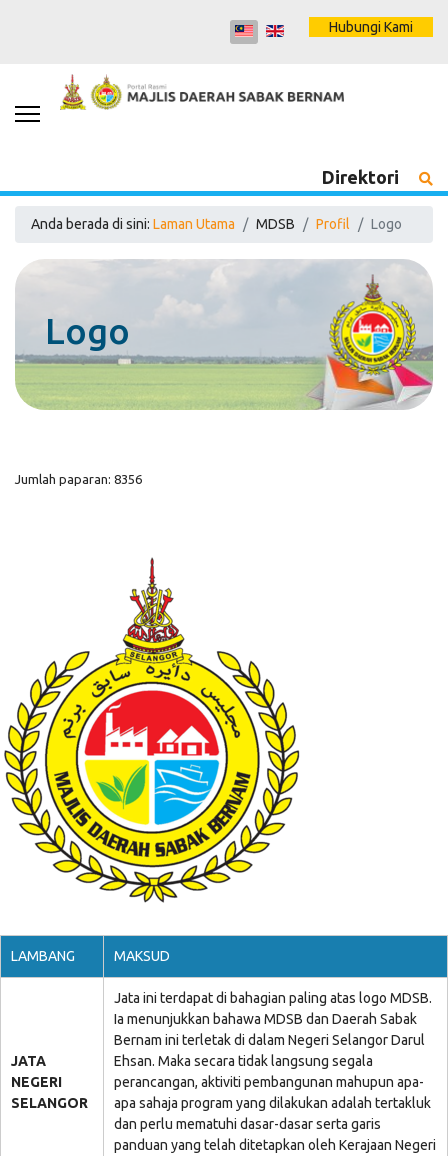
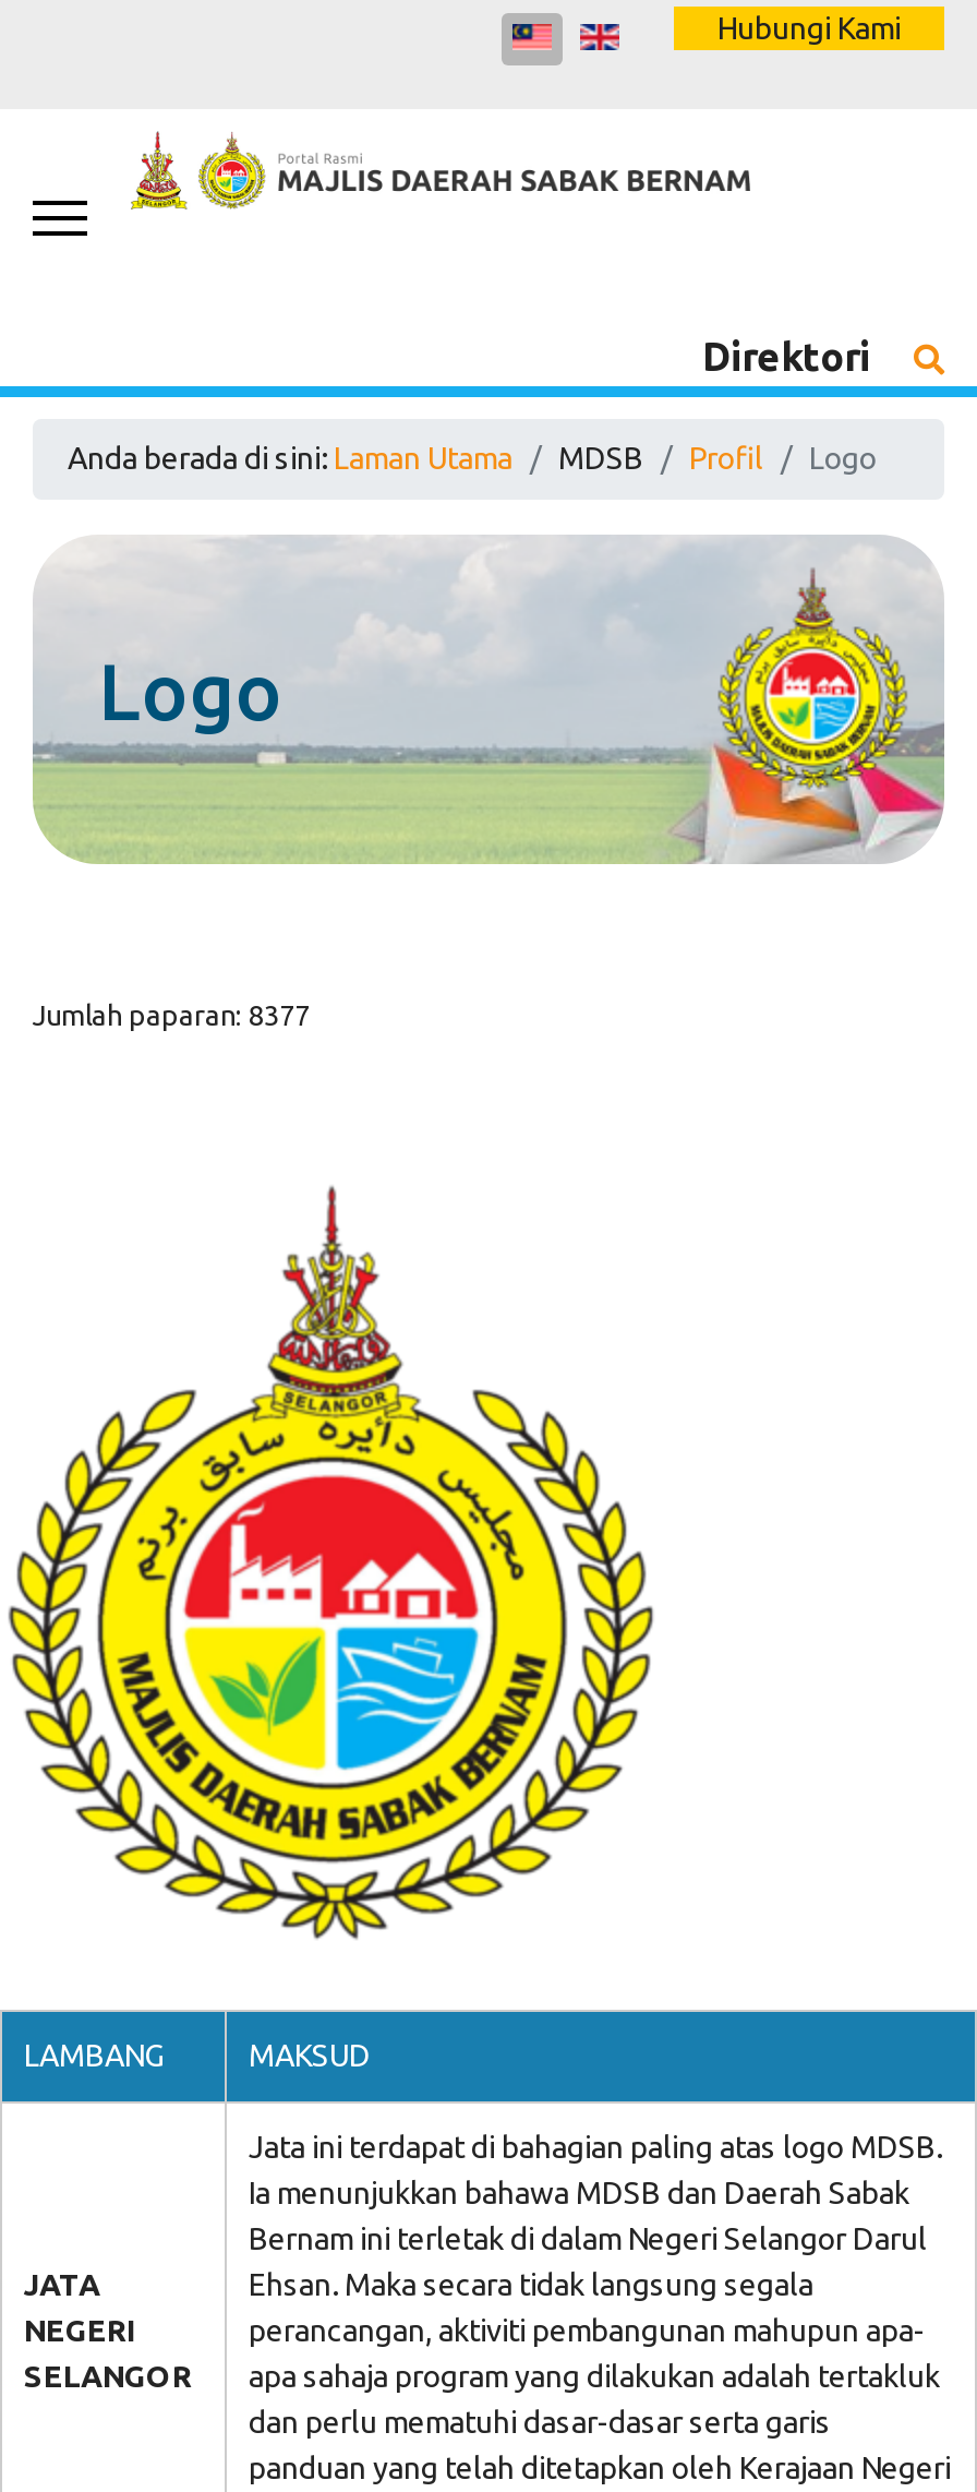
[15,472,142,486] Jumlah paparan: 8356 -> [33,999,310,1030] Jumlah paparan: 8377

